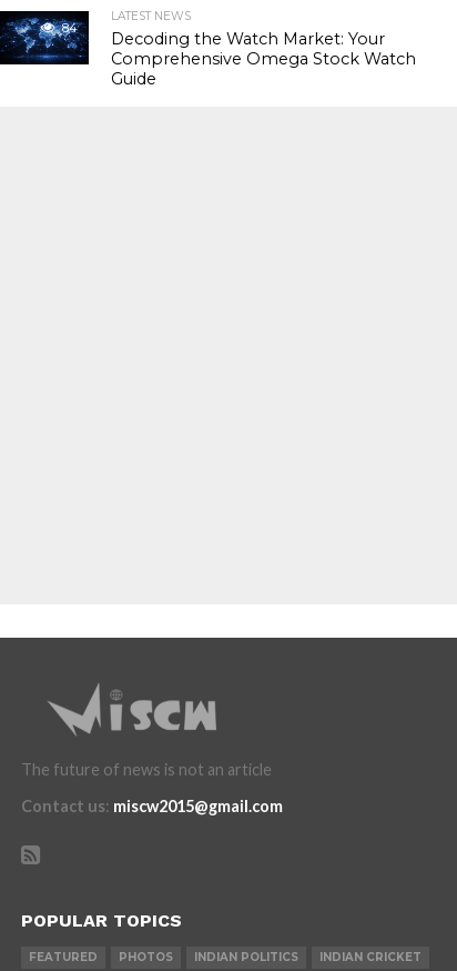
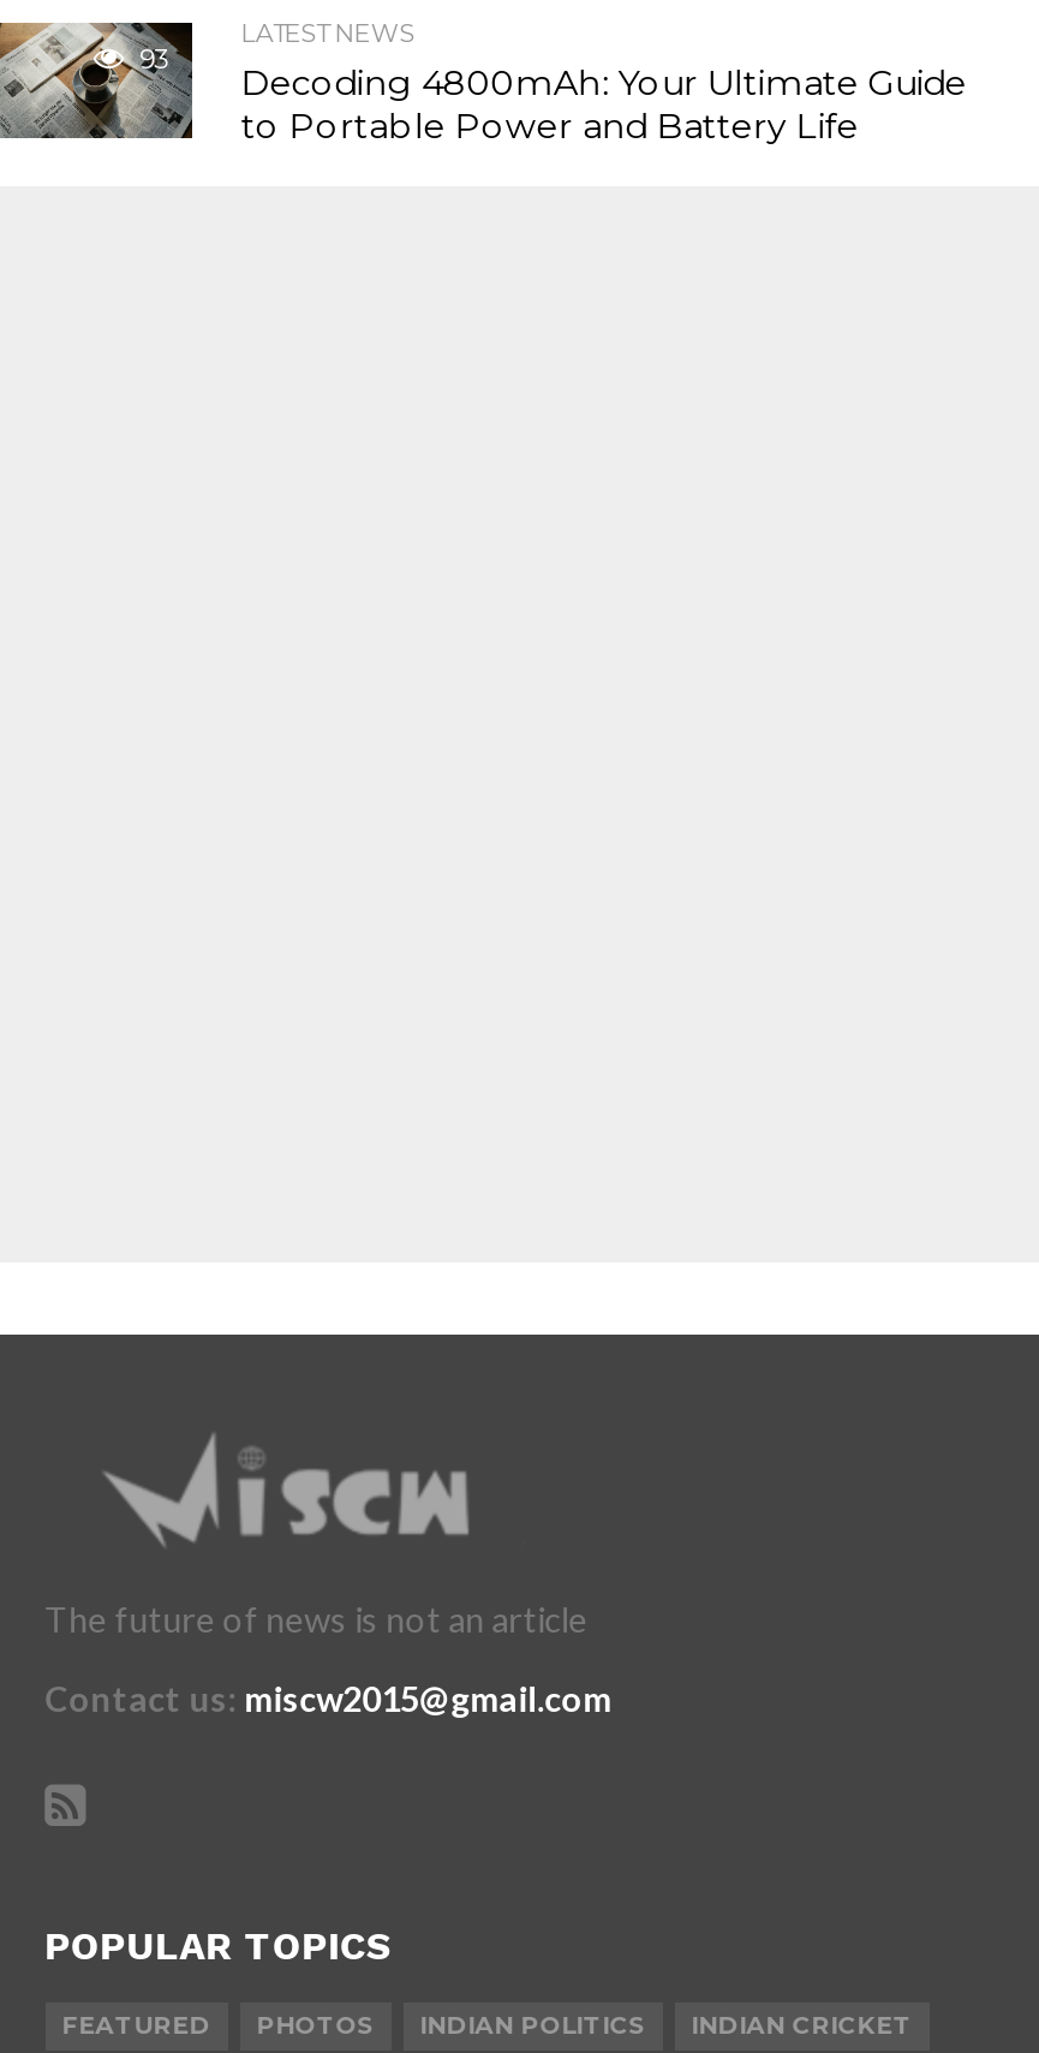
[3,10,81,66] [image] | 84 -> [7,20,195,141] [image] | 93
[111,29,416,89] Decoding the Watch Market: Your | Comprehensive Omega Stock Watch | Guide -> [241,61,967,148] Decoding 4800mAh: Your Ultimate Guide | to Portable Power and Battery Life

